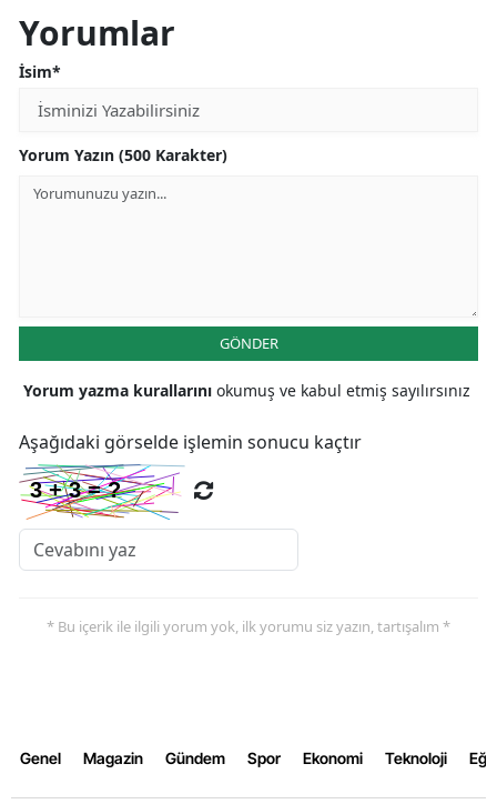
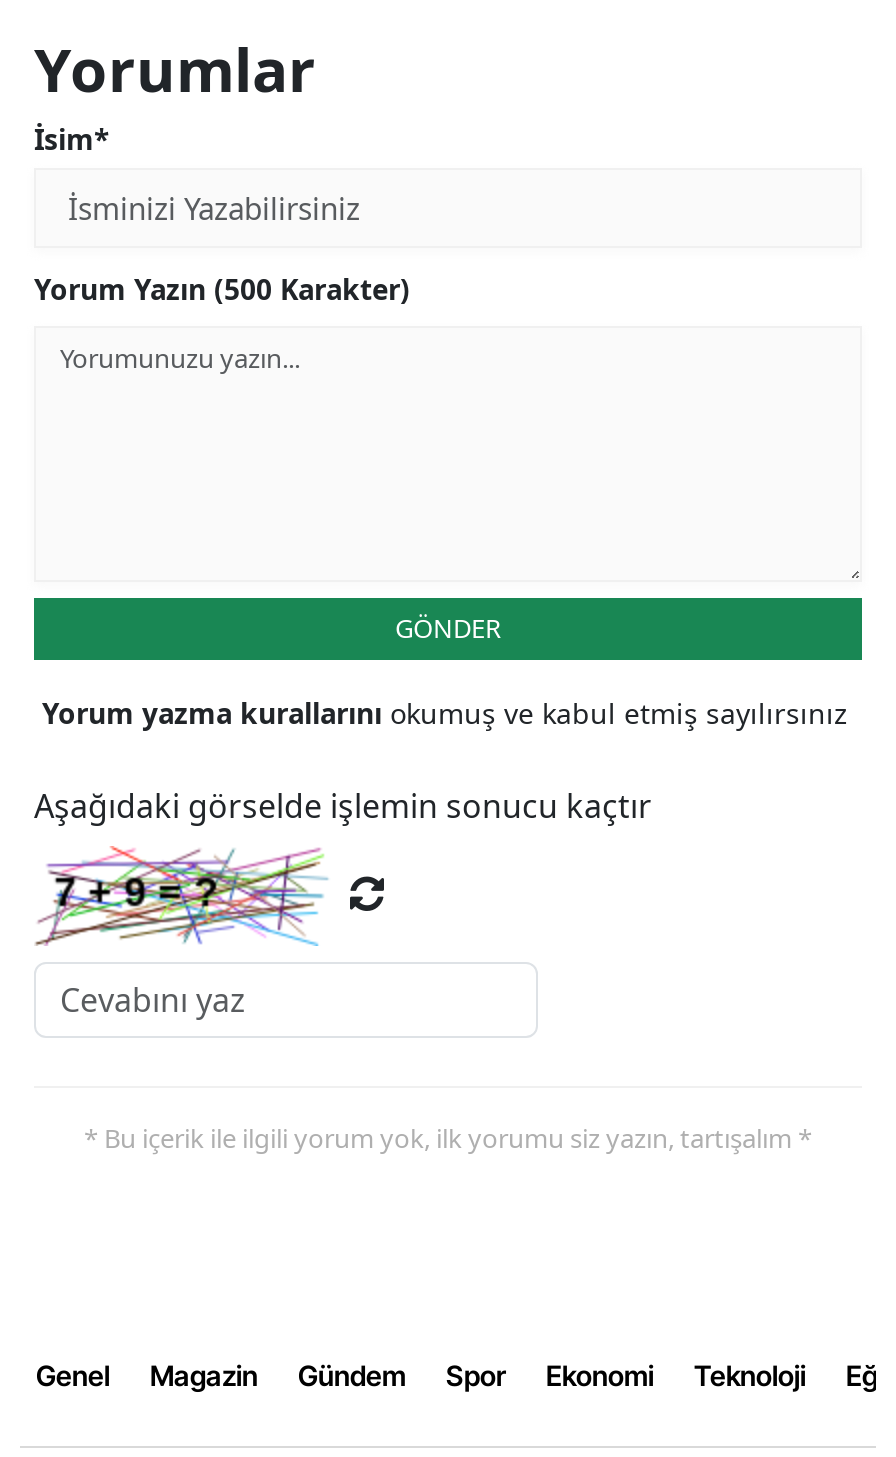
[19,463,184,519] [image] -> [34,846,328,946] [image]

